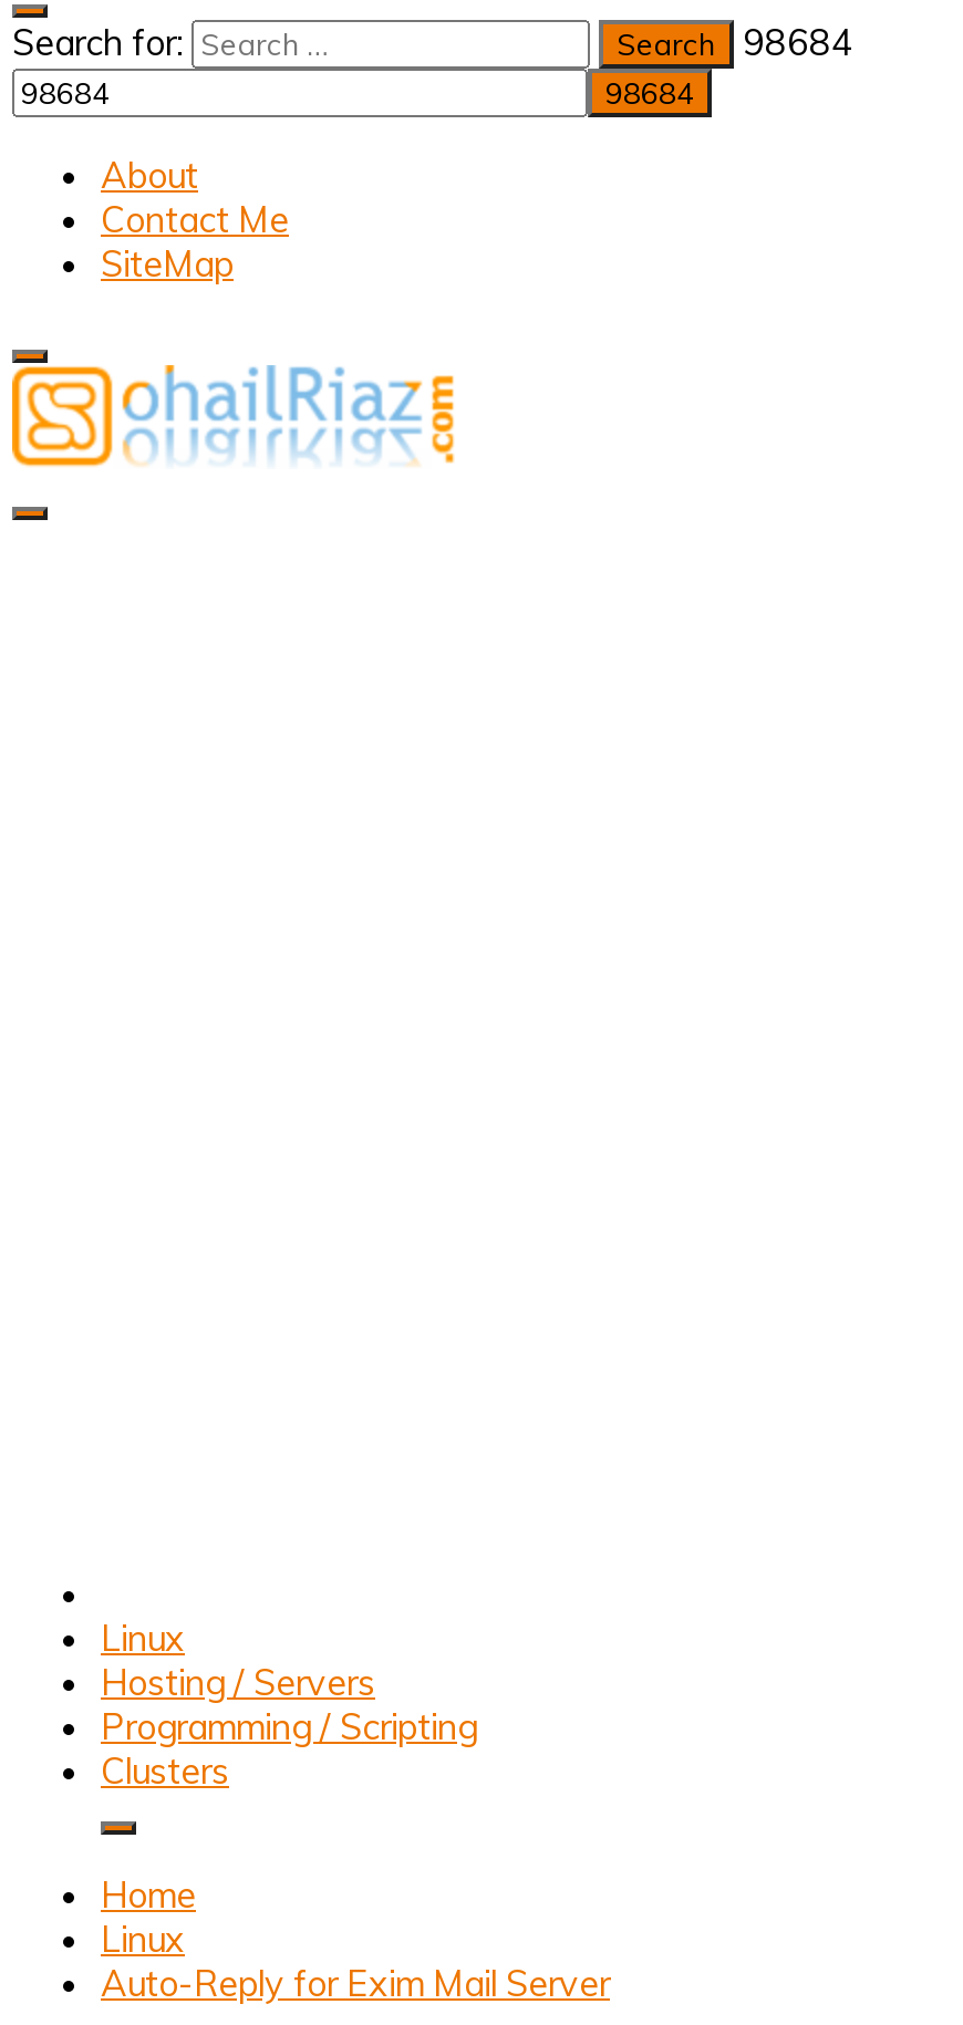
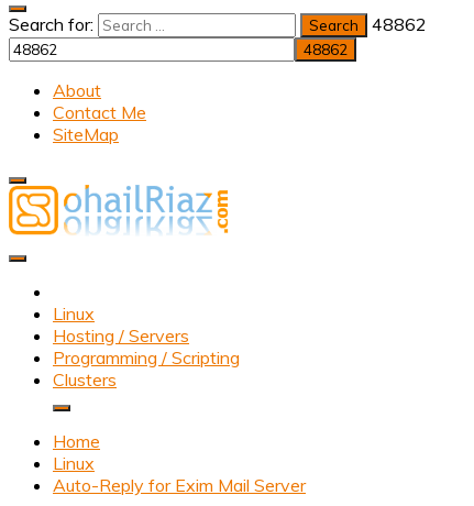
[743,20,853,64] 98684 -> [372,13,427,35] 48862

